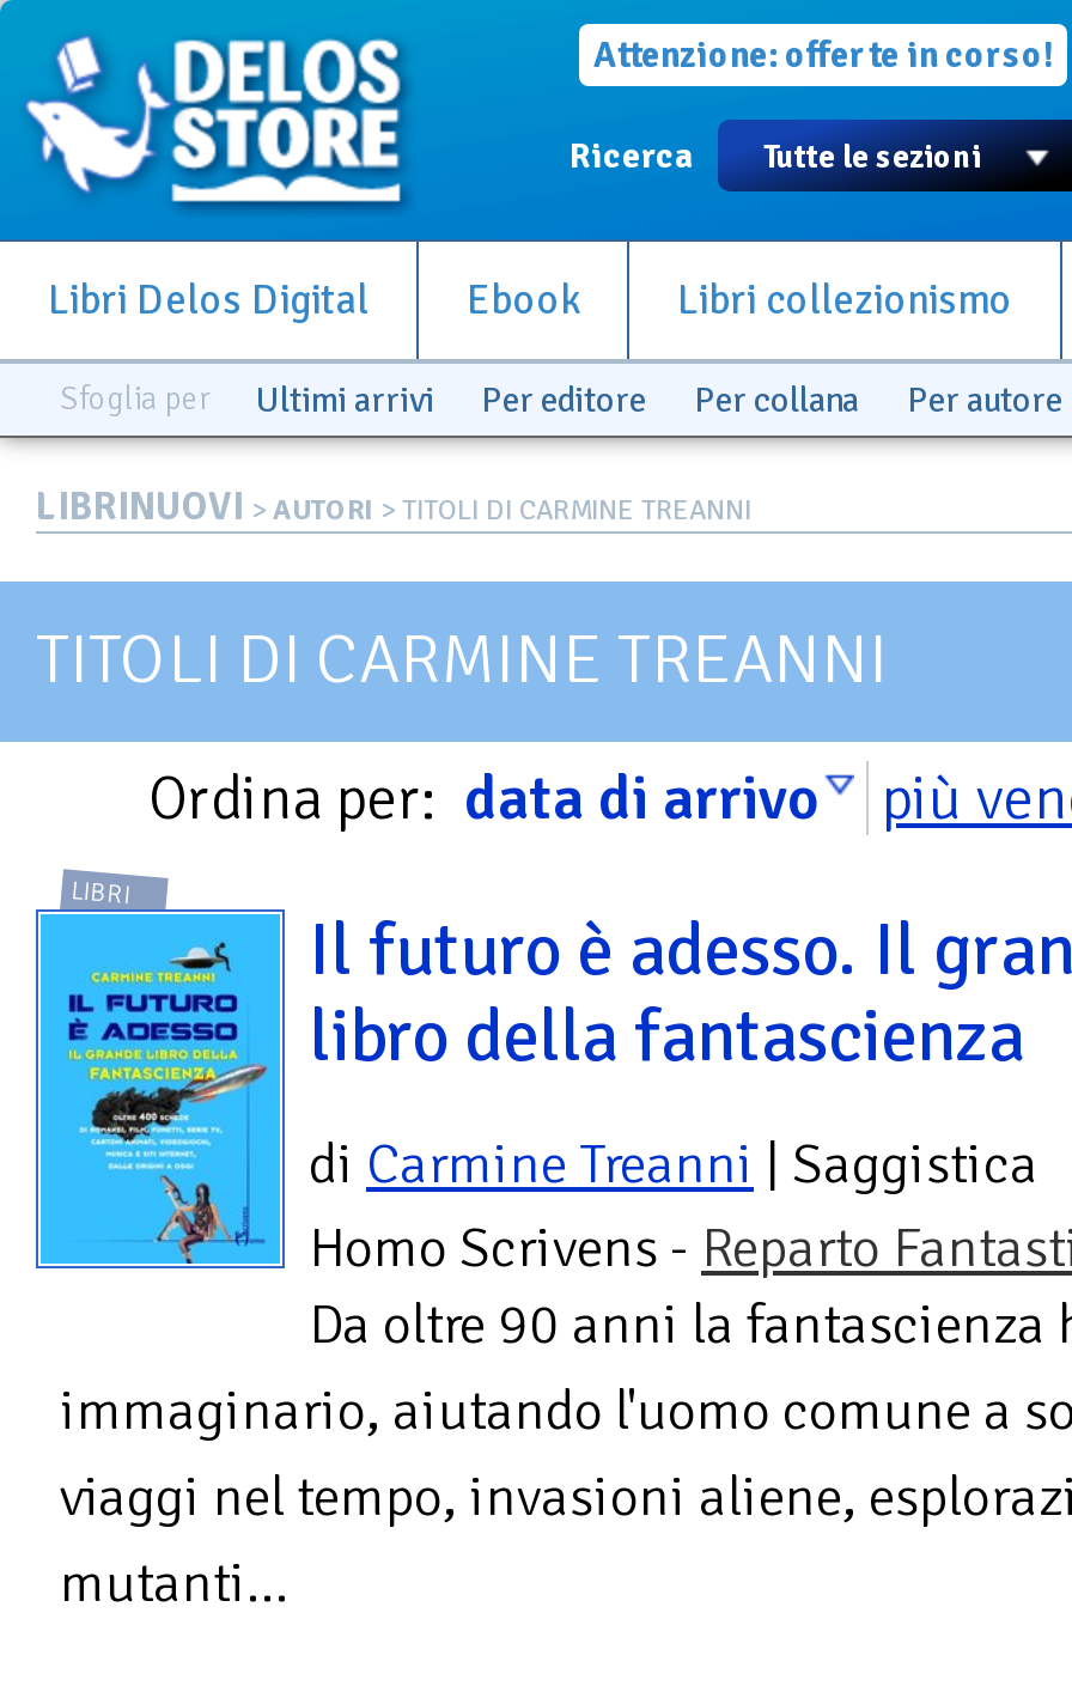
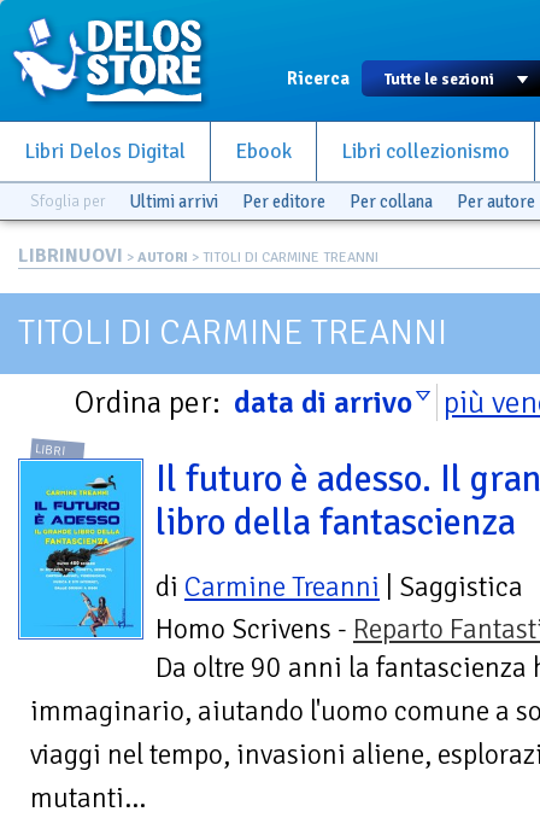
[593,34,1053,77] Attenzione: offerte in corso! -> none

